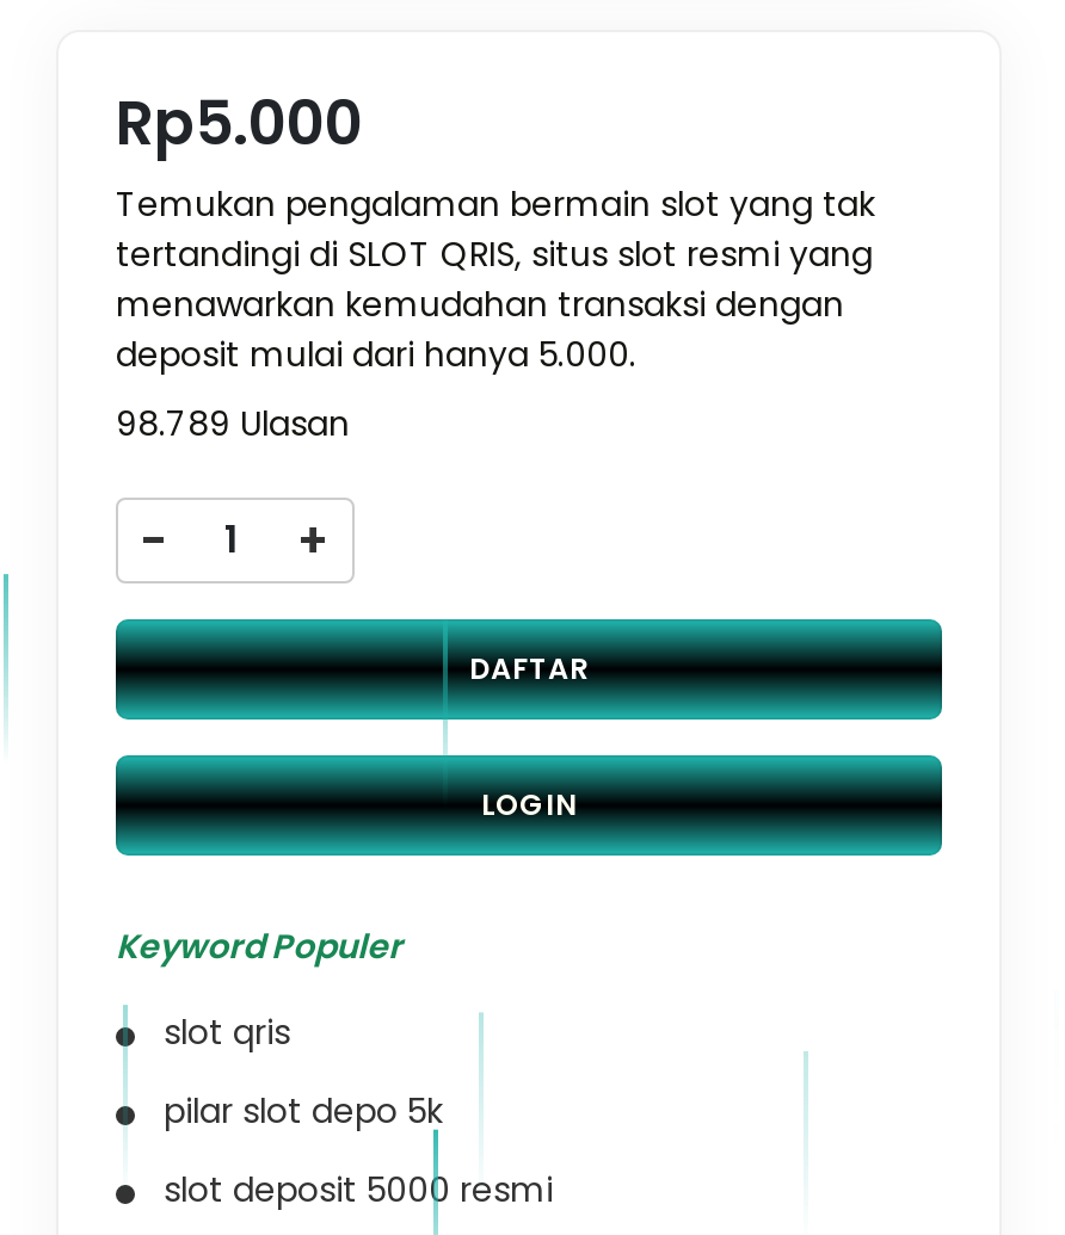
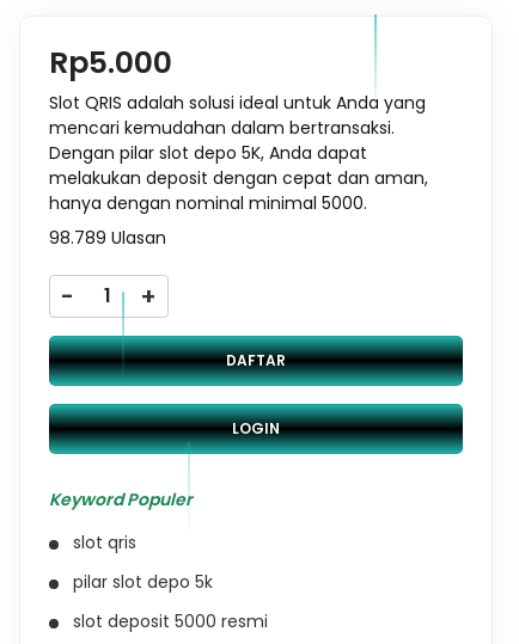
[116,179,875,377] Temukan pengalaman bermain slot yang tak | tertandingi di SLOT QRIS, situs slot resmi yang | menawarkan kemudahan transaksi dengan | deposit mulai dari hanya 5.000. -> [49,90,428,214] Slot QRIS adalah solusi ideal untuk Anda yang | mencari kemudahan dalam bertransaksi. | Dengan pilar slot depo 5K, Anda dapat | melakukan deposit dengan cepat dan aman, | hanya dengan nominal minimal 5000.

